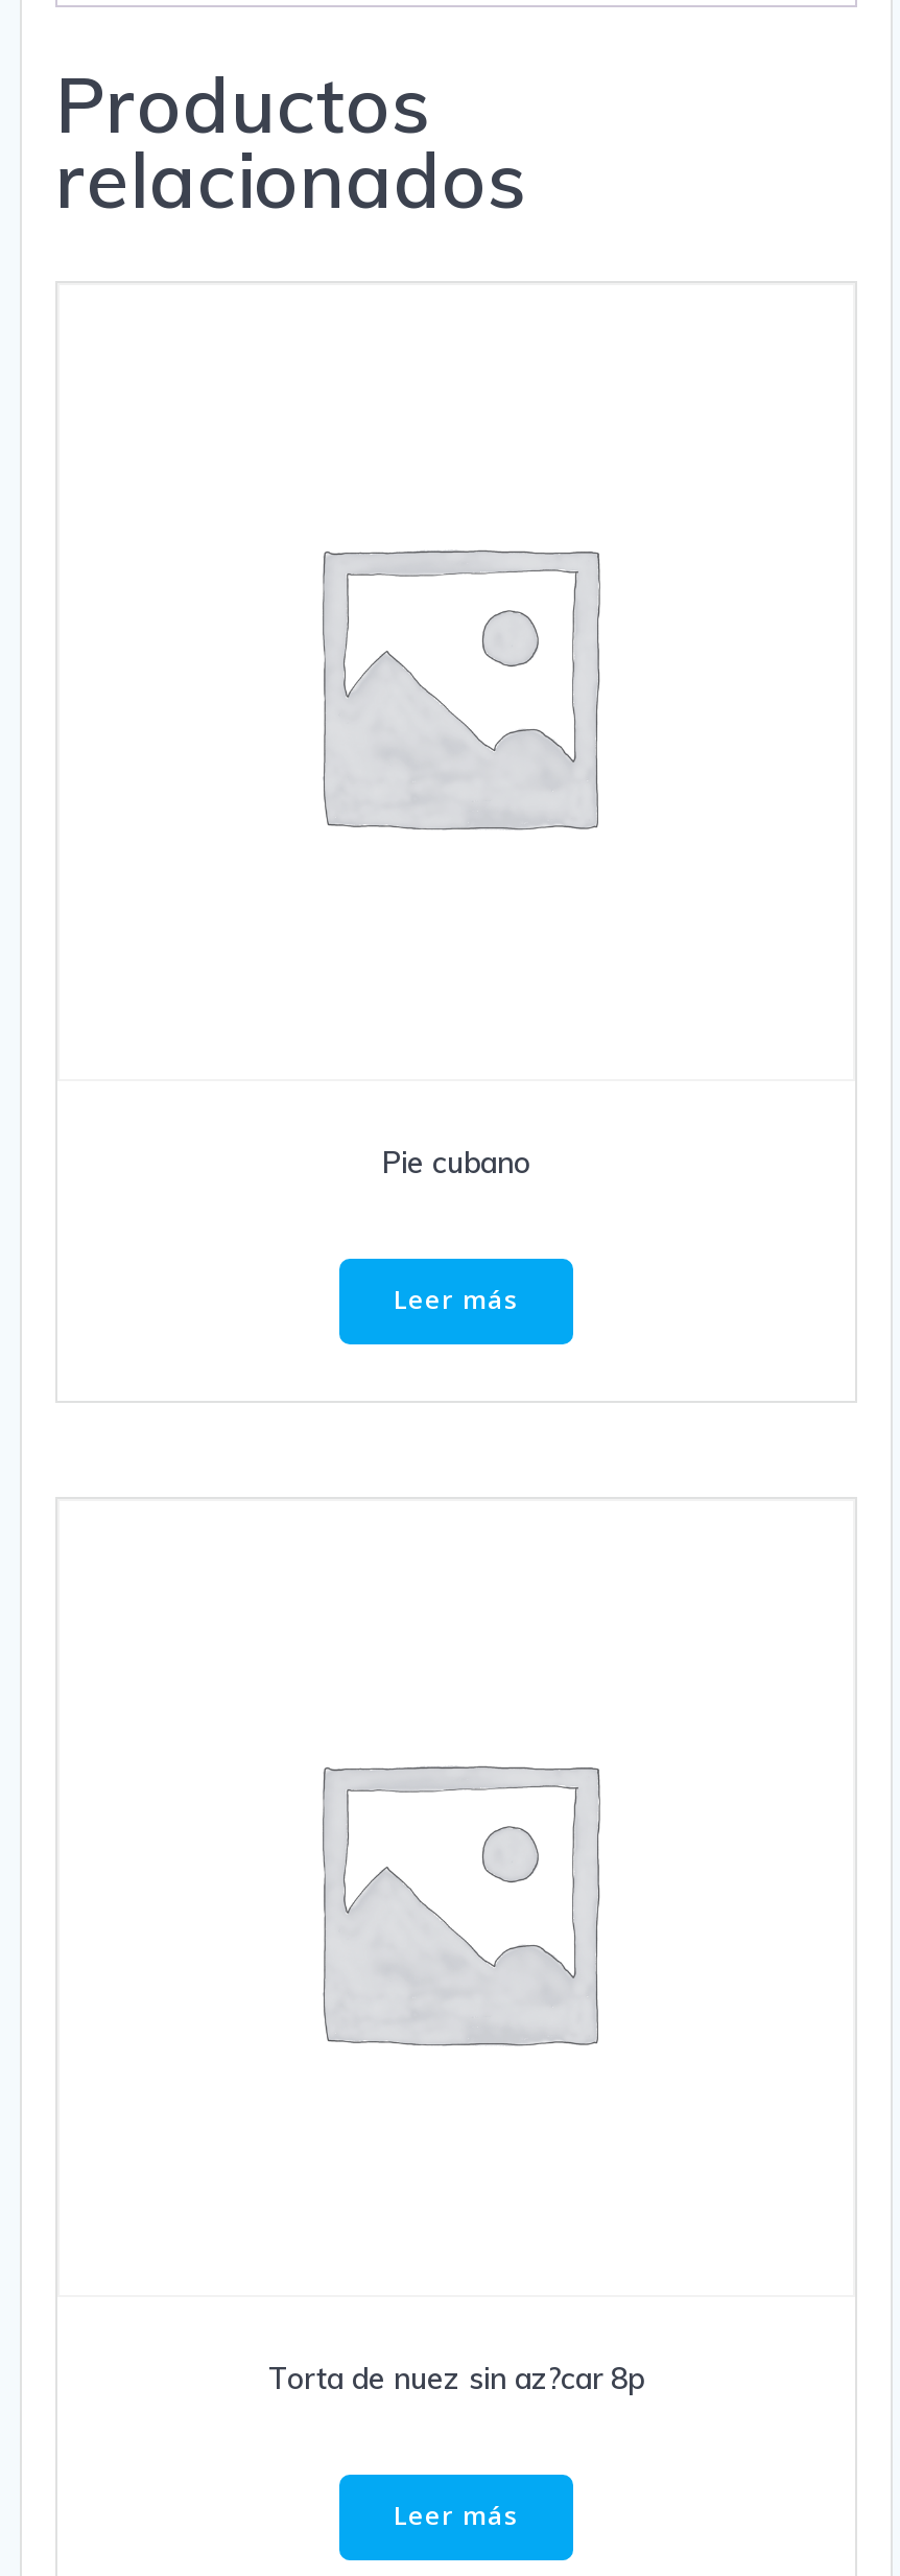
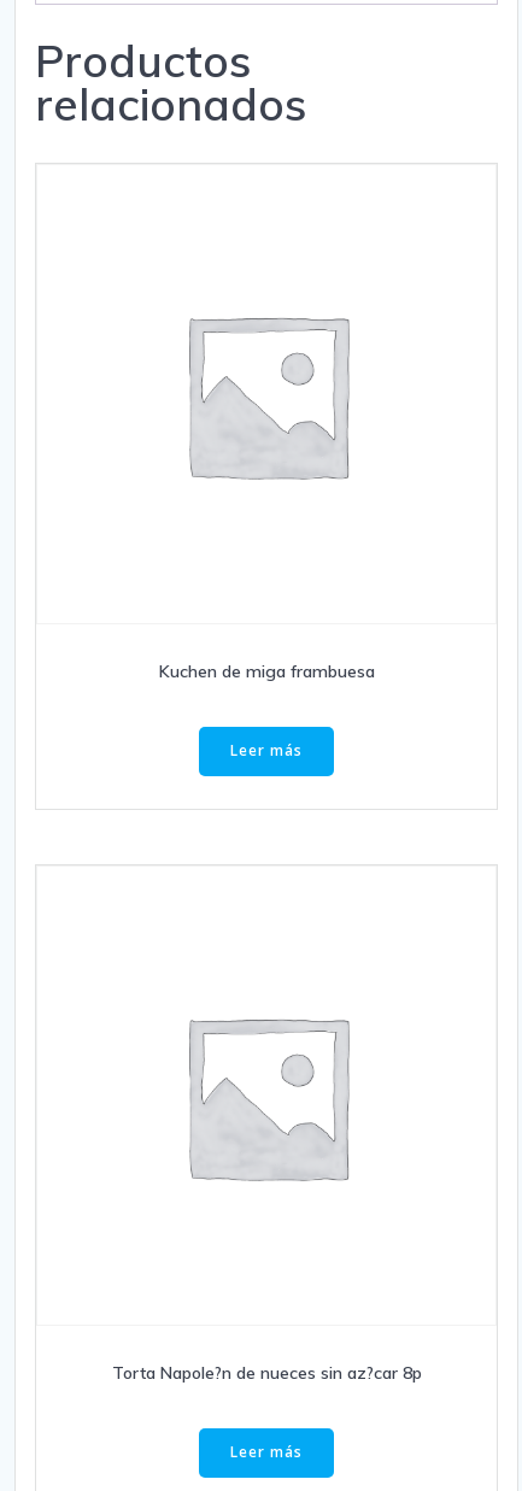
[382,1144,530,1182] Pie cubano -> [159,661,374,682] Kuchen de miga frambuesa
[268,2360,644,2398] Torta de nuez sin az?car 8p -> [112,1362,421,1384] Torta Napole?n de nueces sin az?car 8p

